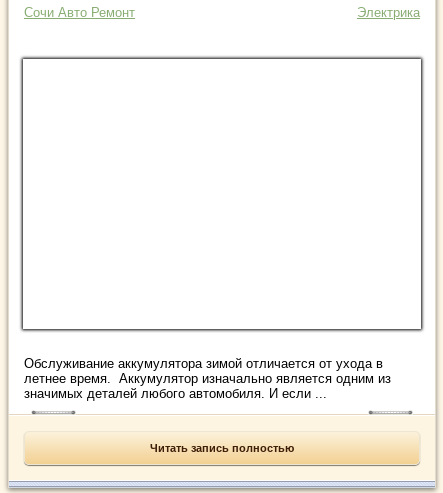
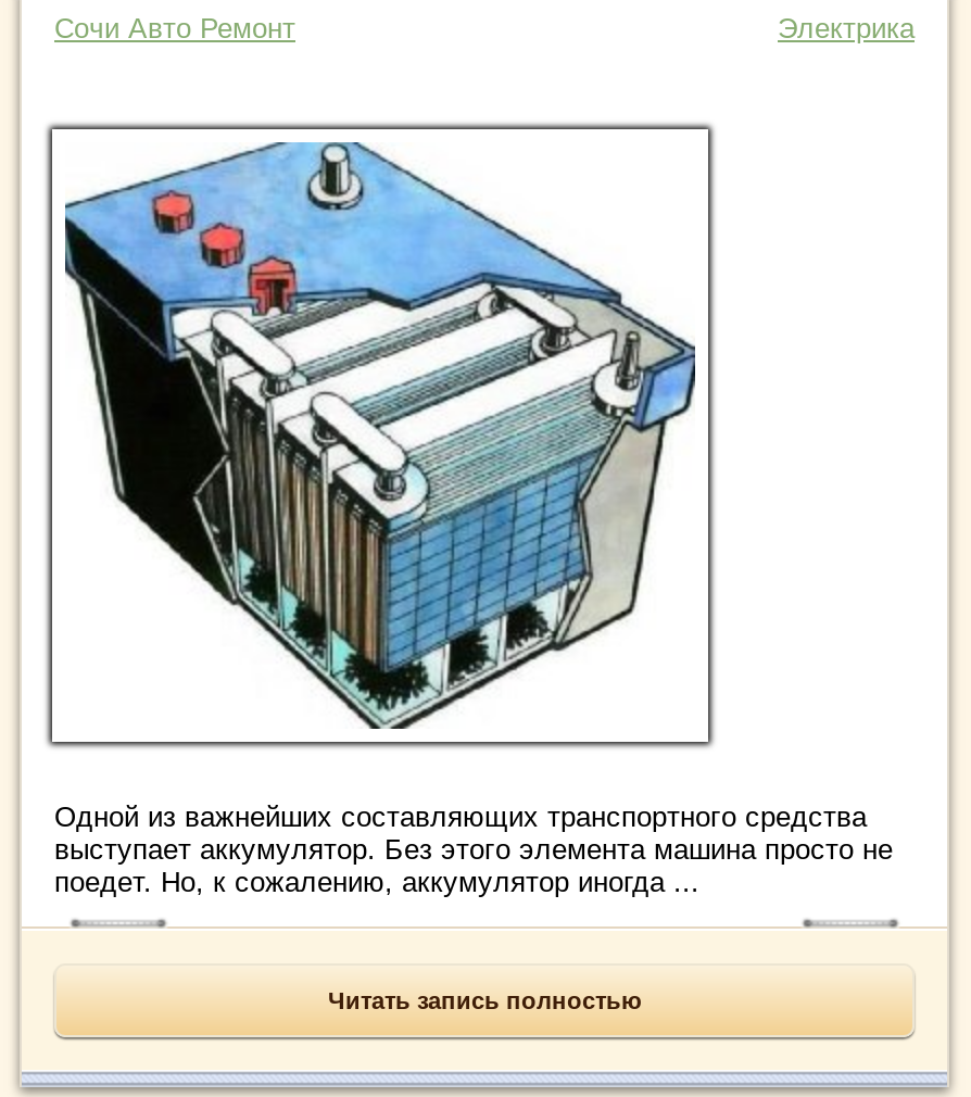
none -> [63,130,715,739] [image]
[24,356,391,401] Обслуживание аккумулятора зимой отличается от ухода в | летнее время. Аккумулятор изначально является одним из | значимых деталей любого автомобиля. И если ... -> [54,799,893,897] Одной из важнейших составляющих транспортного средства | выступает аккумулятор. Без этого элемента машина просто не | поедет. Но, к сожалению, аккумулятор иногда ...

